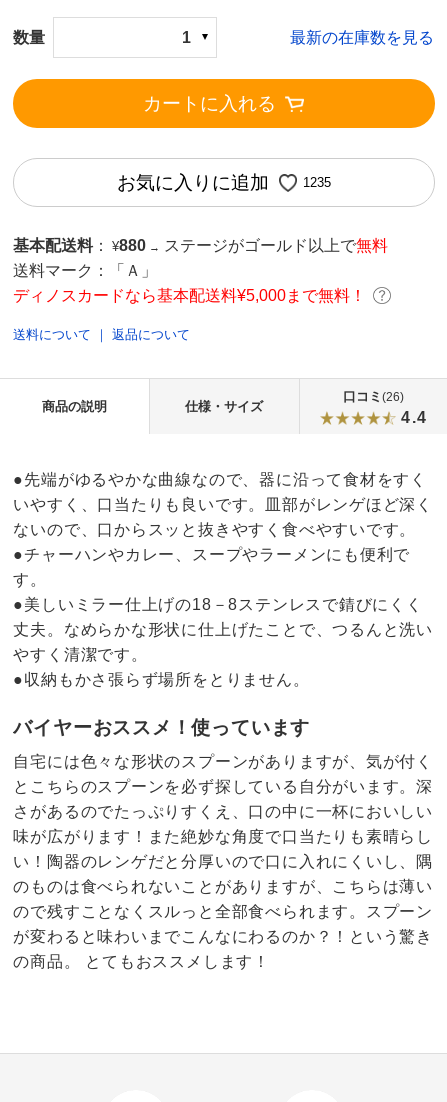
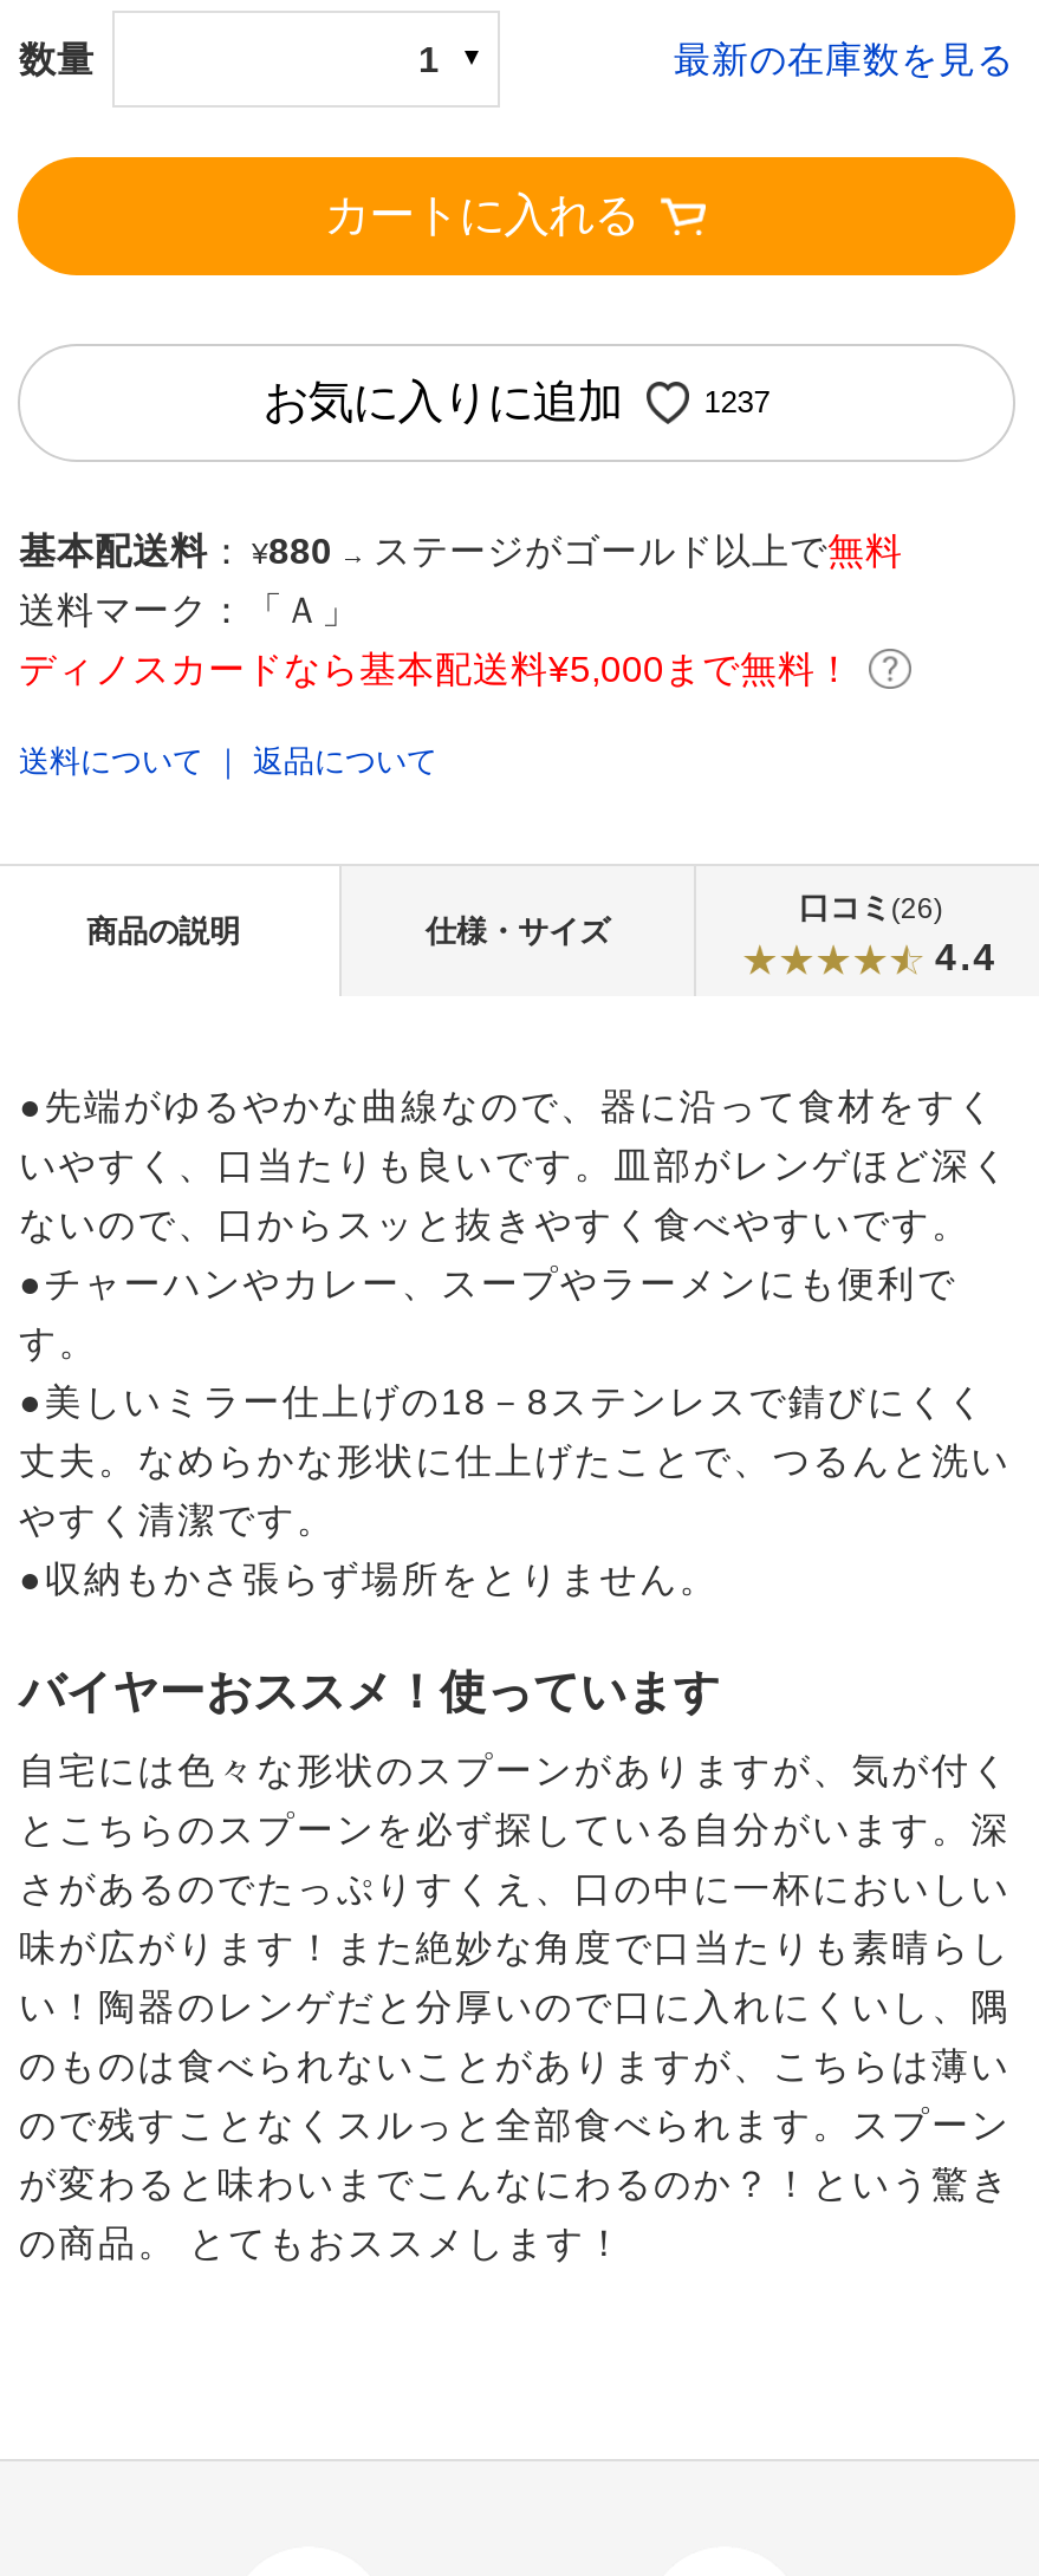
[303,175,331,190] 1235 -> [704,385,770,421] 1237

